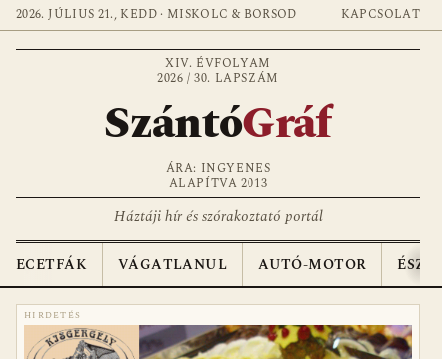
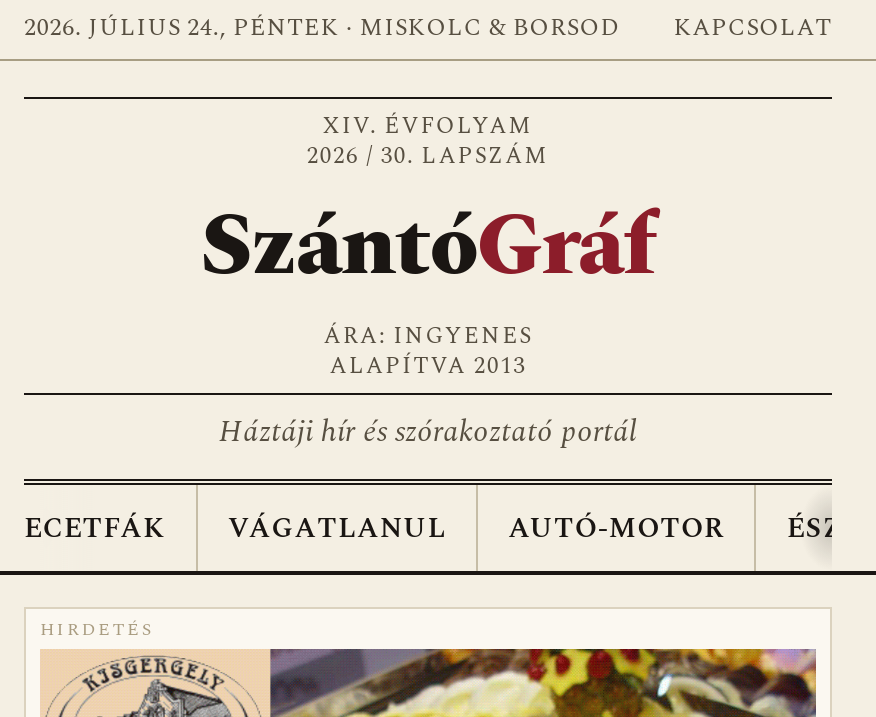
[16,5,297,24] 2026. JÚLIUS 21., KEDD · MISKOLC & BORSOD -> [24,9,619,47] 2026. JÚLIUS 24., PÉNTEK · MISKOLC & BORSOD

